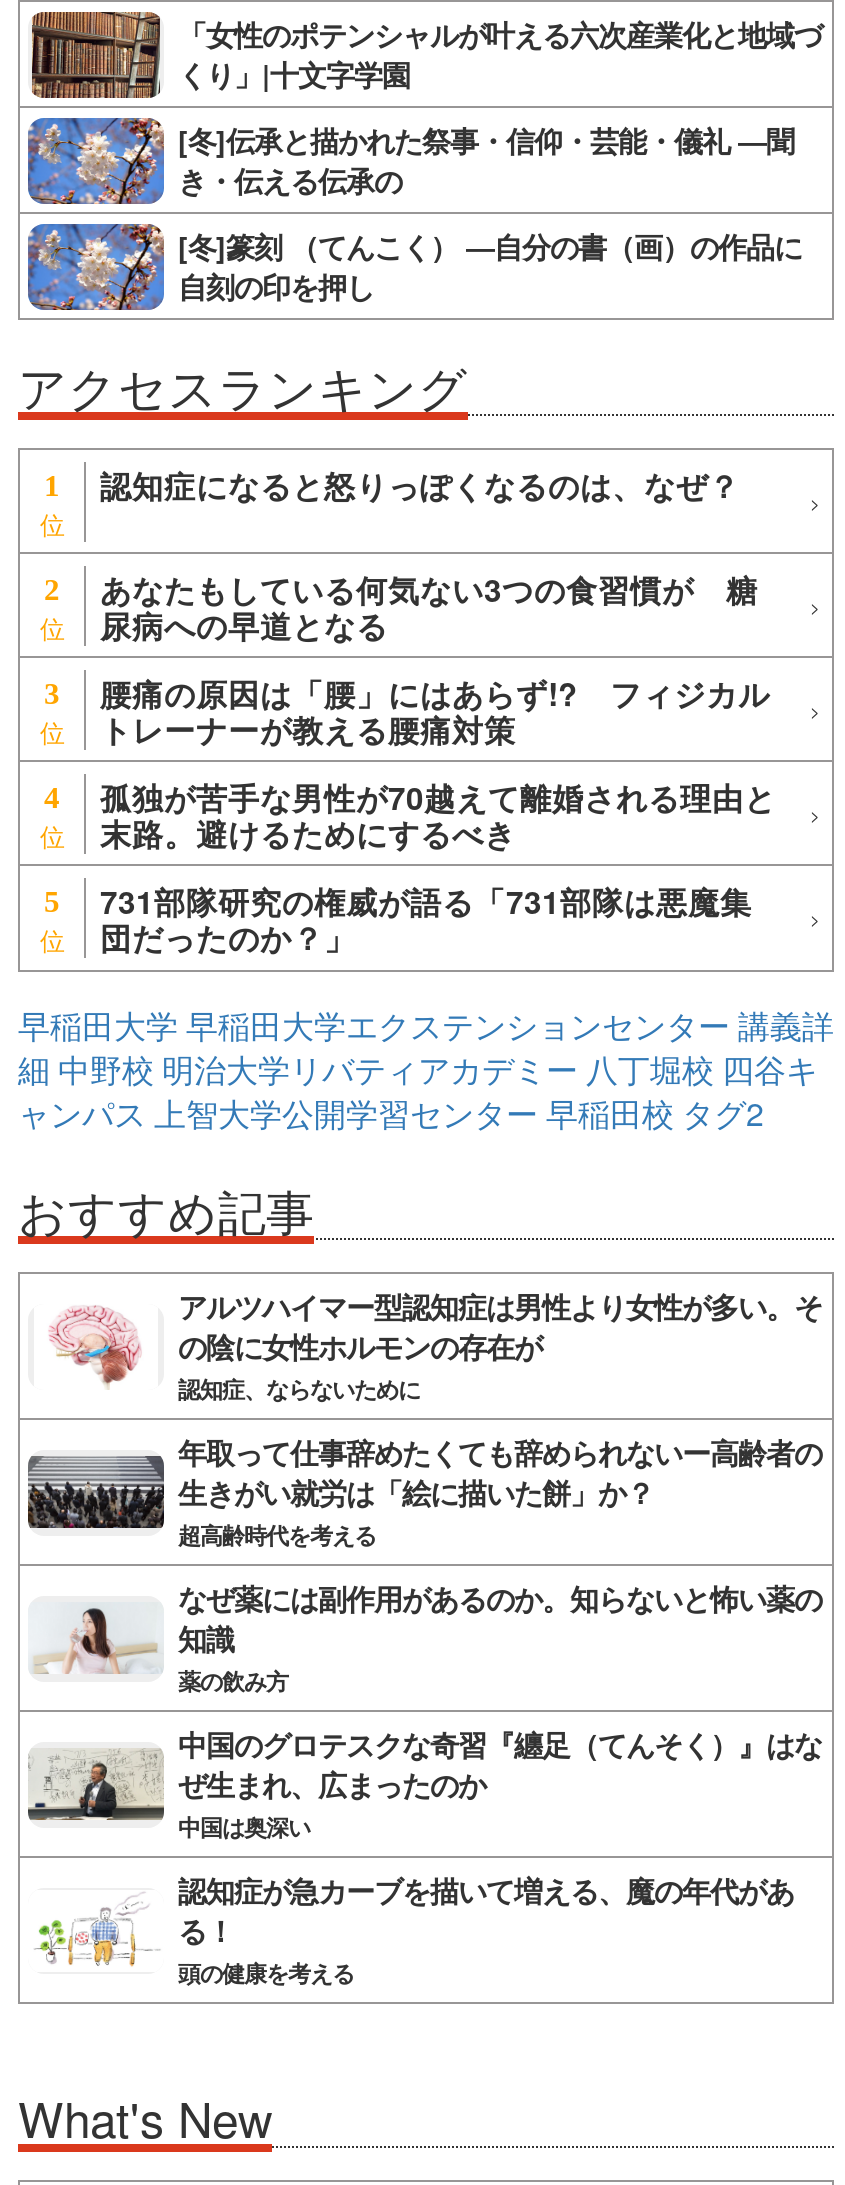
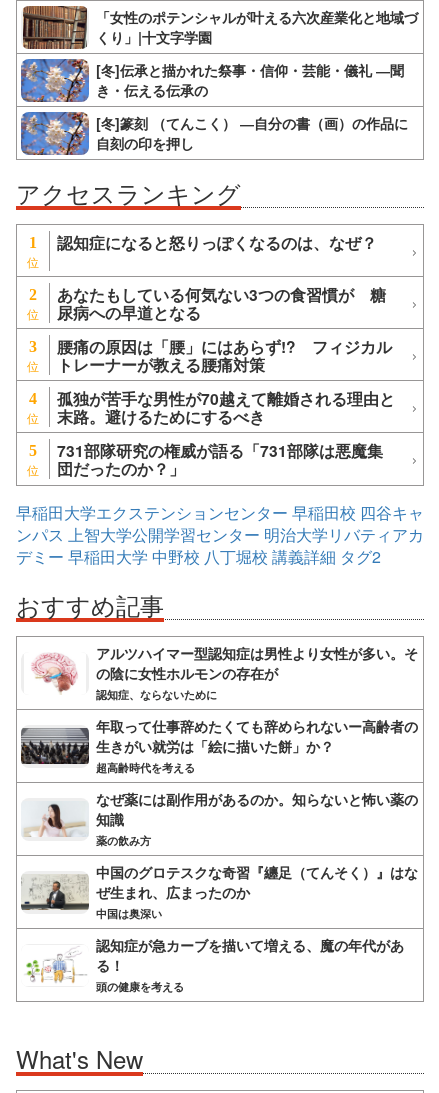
[18,1002,834,1136] 早稲田大学 早稲田大学エクステンションセンター 講義詳 | 細 中野校 明治大学リバティアカデミー 八丁堀校 四谷キ | ャンパス 上智大学公開学習センター 早稲田校 タグ2 -> [16,501,424,568] 早稲田大学エクステンションセンター 早稲田校 四谷キャ | ンパス 上智大学公開学習センター 明治大学リバティアカ | デミー 早稲田大学 中野校 八丁堀校 講義詳細 タグ2

